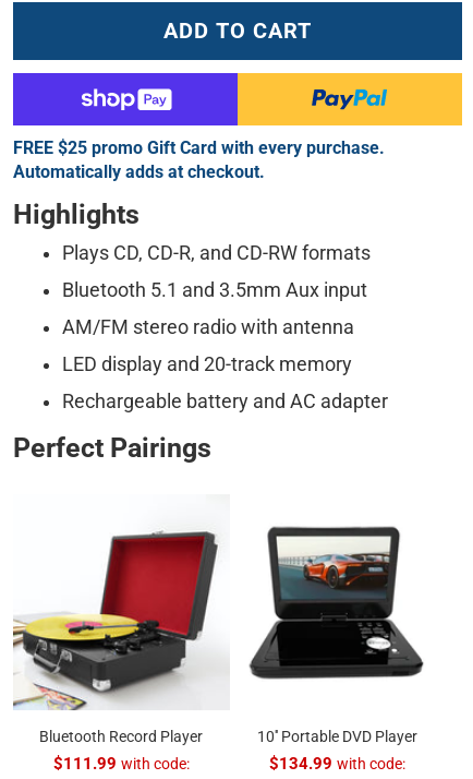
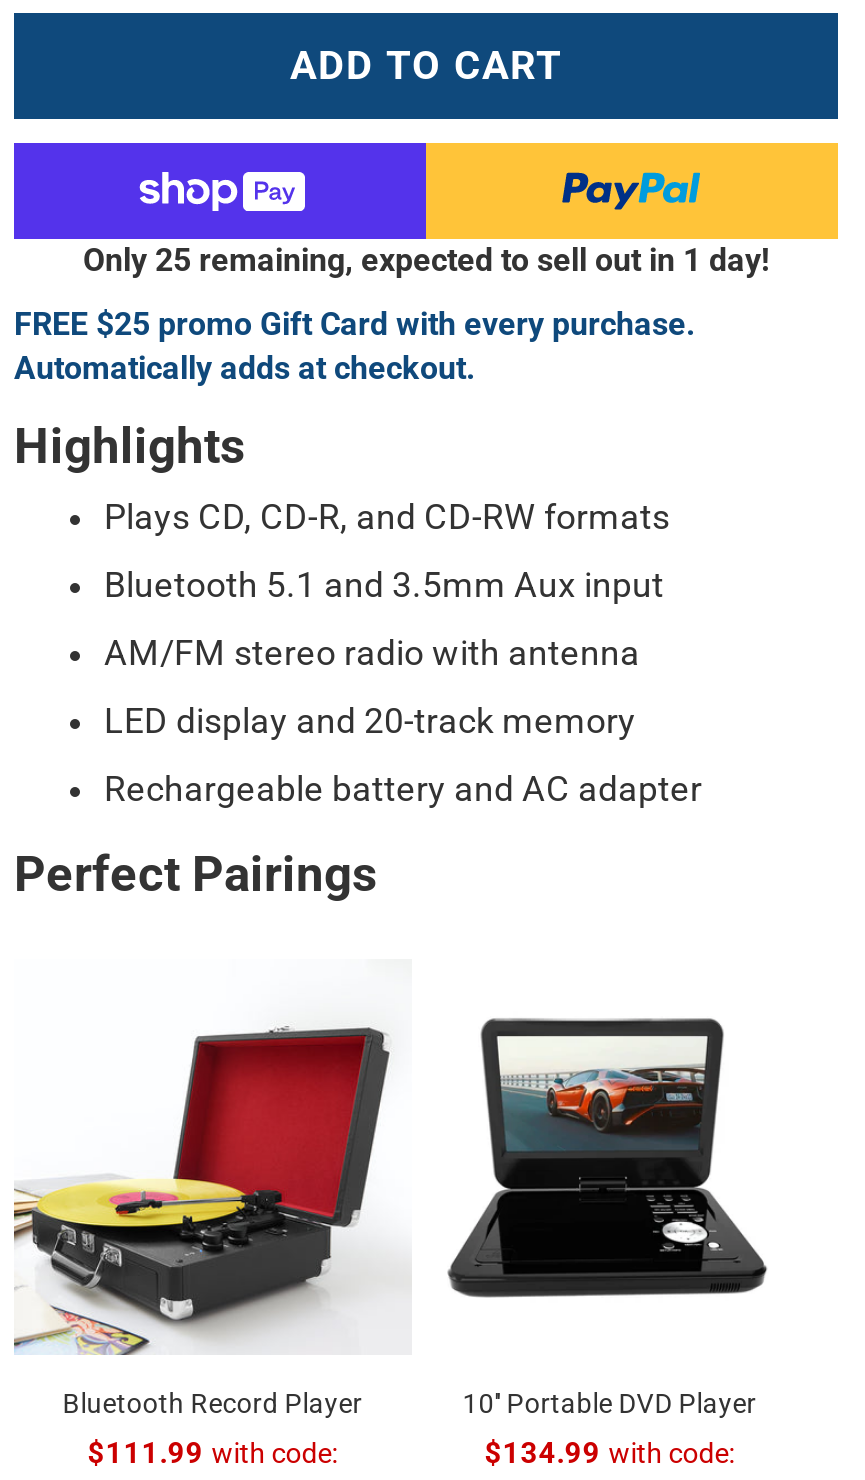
none -> [83,241,769,279] Only 25 remaining, expected to sell out in 1 day!

